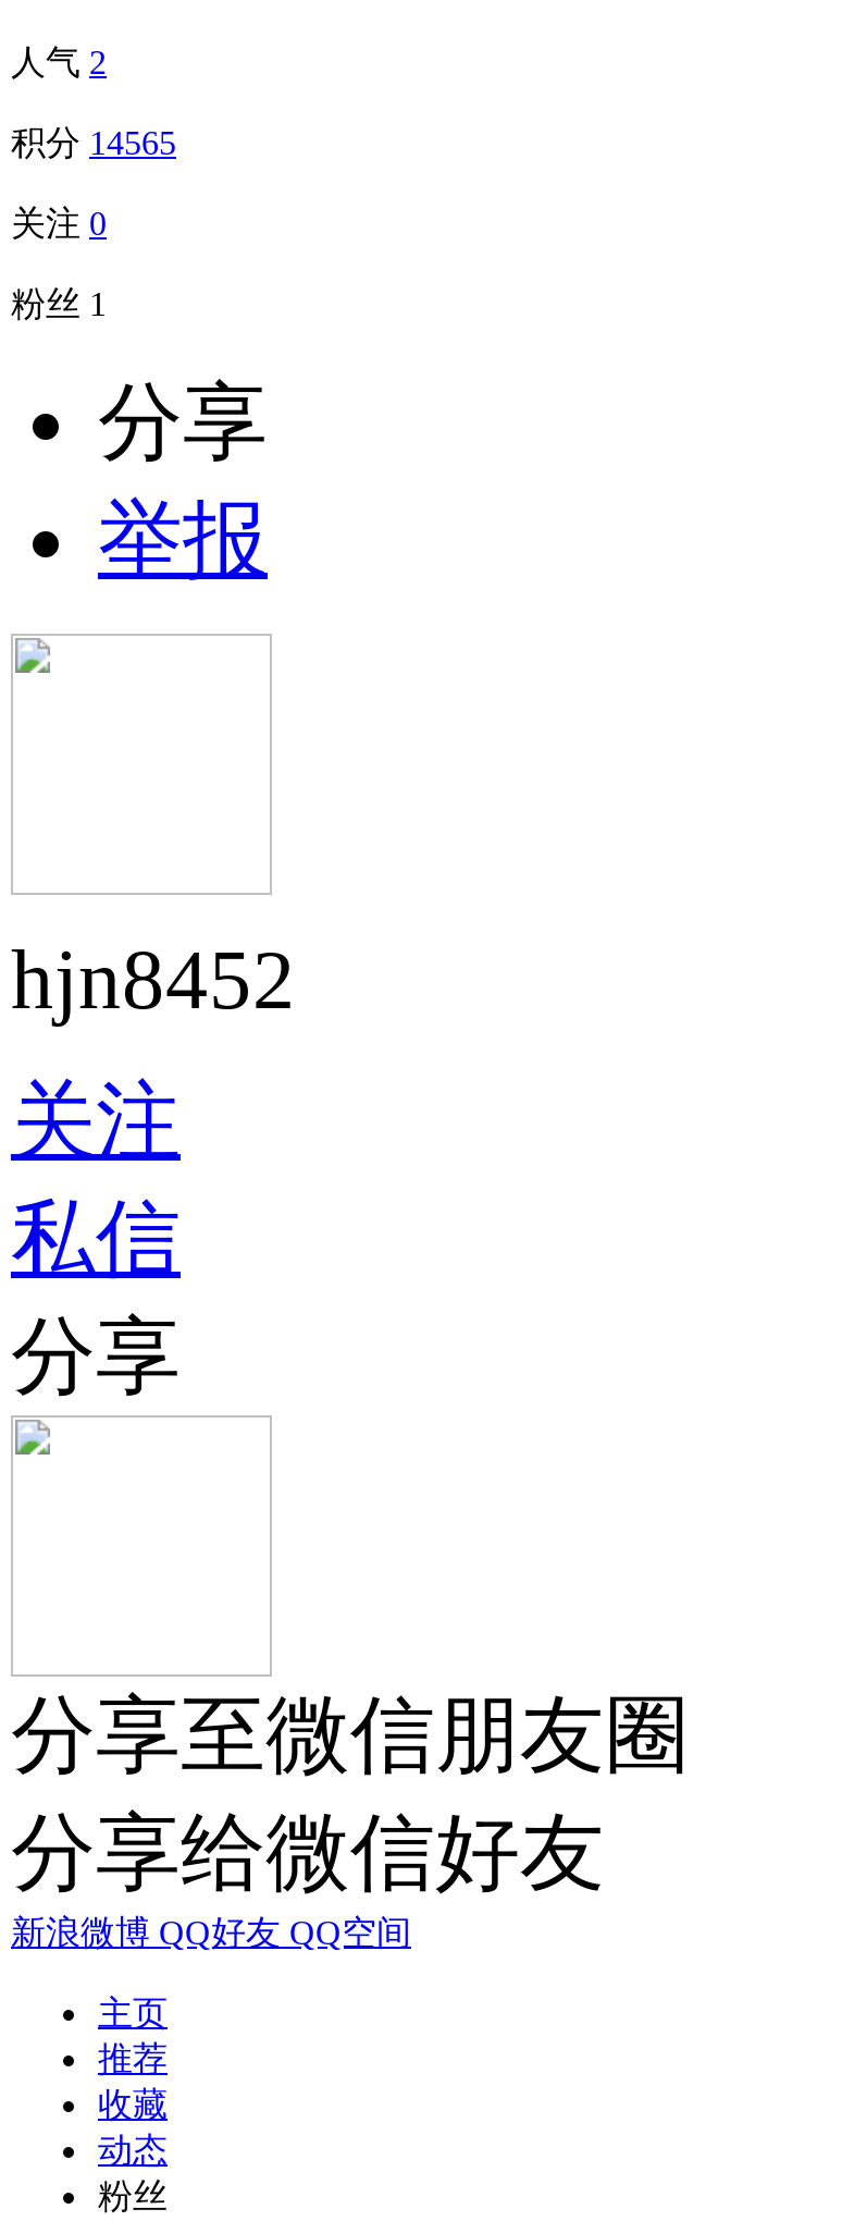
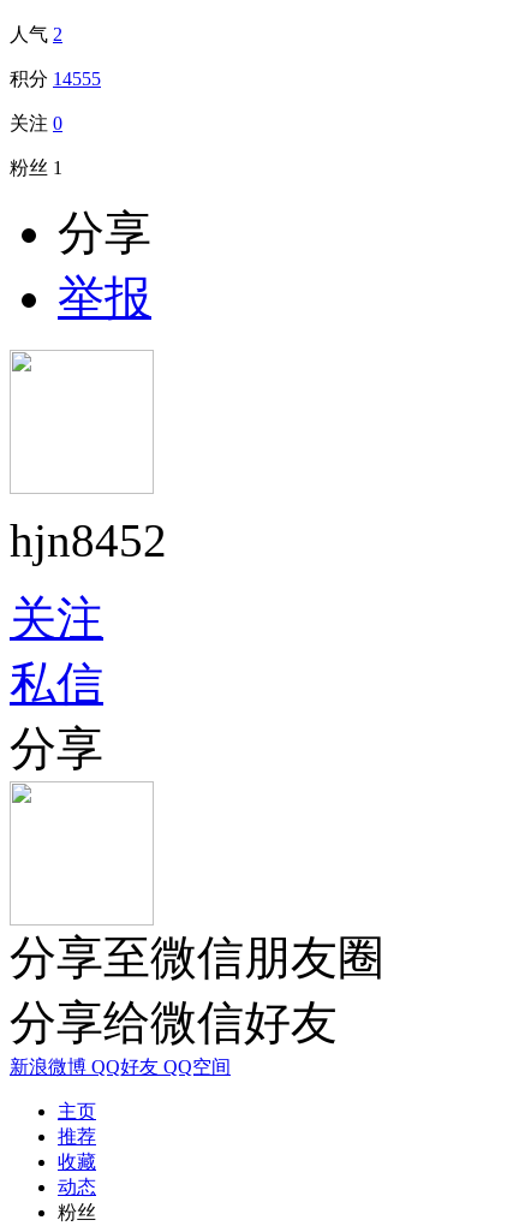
[11,124,176,161] 积分14565 -> [10,69,101,89] 积分14555

